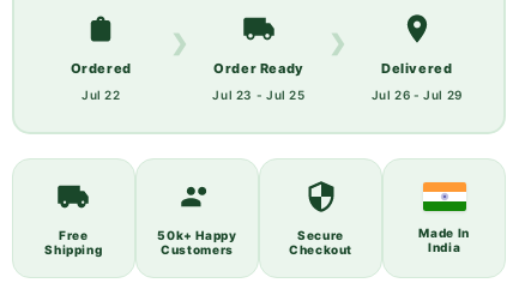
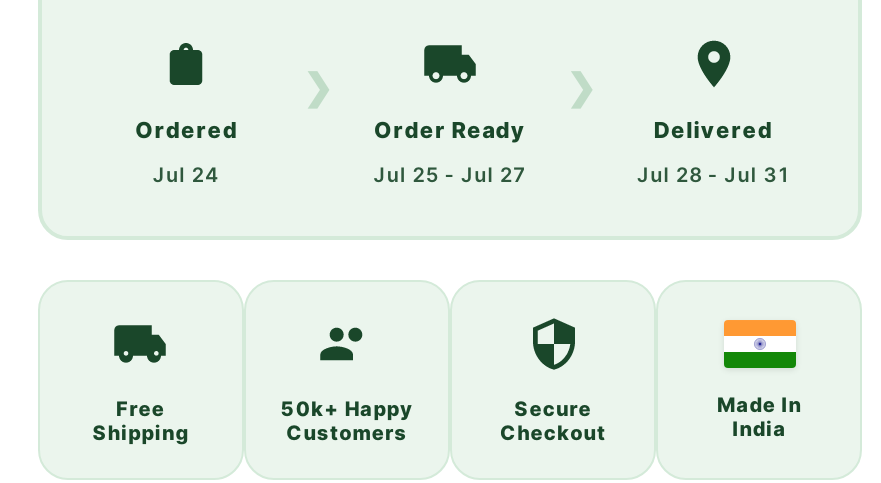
[81,88,121,102] Jul 22 -> [153,162,220,186] Jul 24
[213,88,305,102] Jul 23 - Jul 25 -> [374,162,526,186] Jul 25 - Jul 27
[371,88,463,102] Jul 26 - Jul 29 -> [637,162,790,186] Jul 28 - Jul 31

